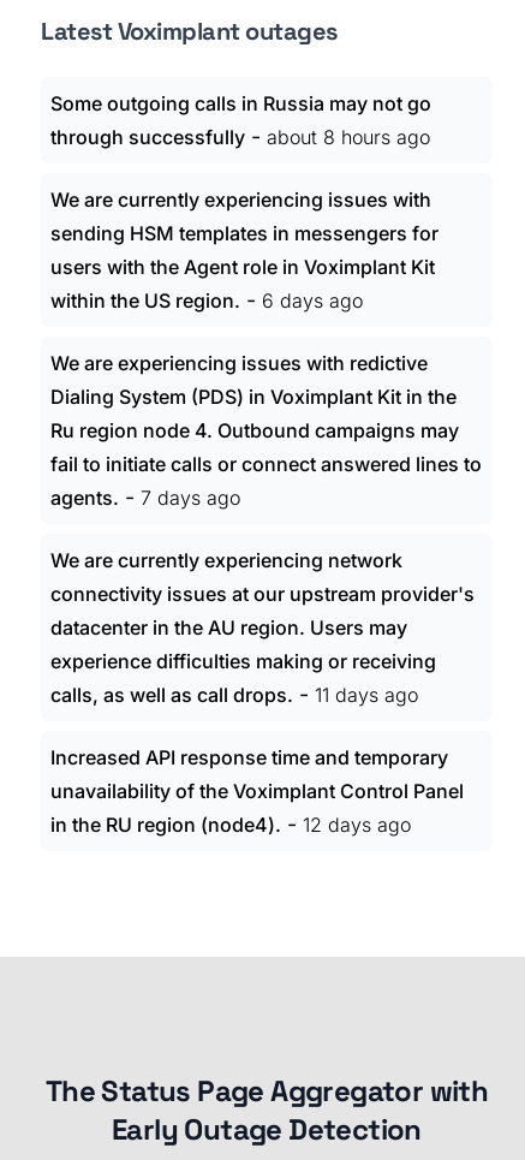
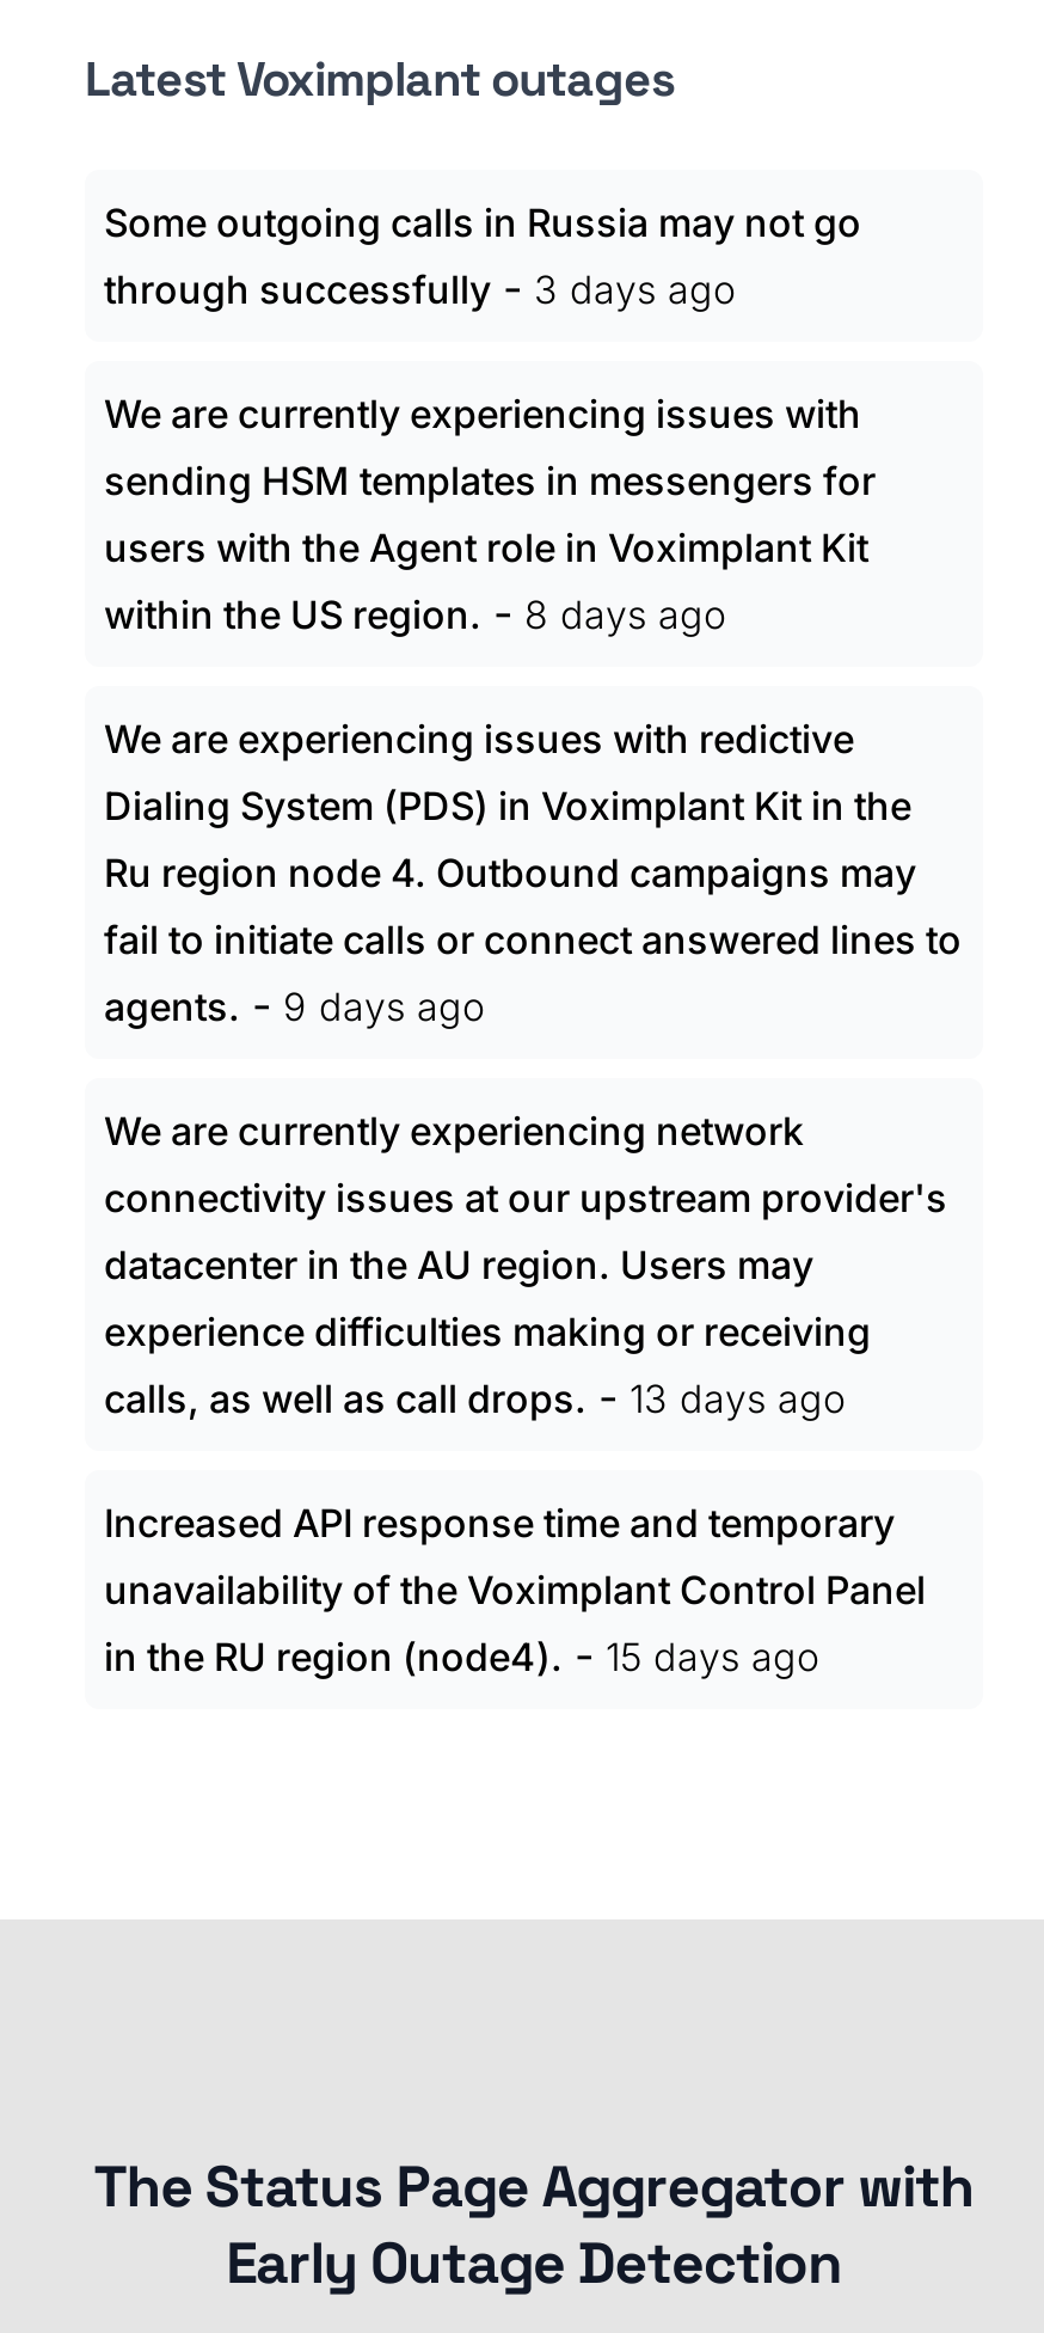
[50,124,430,149] through successfully - about 8 hours ago -> [104,263,735,313] through successfully - 3 days ago
[50,287,363,313] within the US region. - 6 days ago -> [104,588,725,638] within the US region. - 8 days ago
[50,484,240,510] agents. - 7 days ago -> [104,980,484,1030] agents. - 9 days ago
[50,682,418,707] calls, as well as call drops. - 11 days ago -> [104,1372,845,1422] calls, as well as call drops. - 13 days ago
[50,811,411,837] in the RU region (node4). - 12 days ago -> [104,1630,818,1680] in the RU region (node4). - 15 days ago

